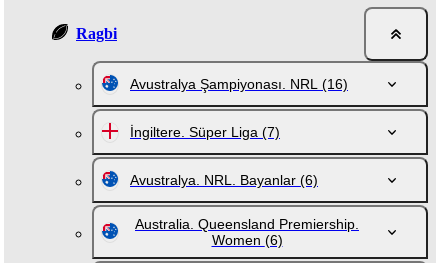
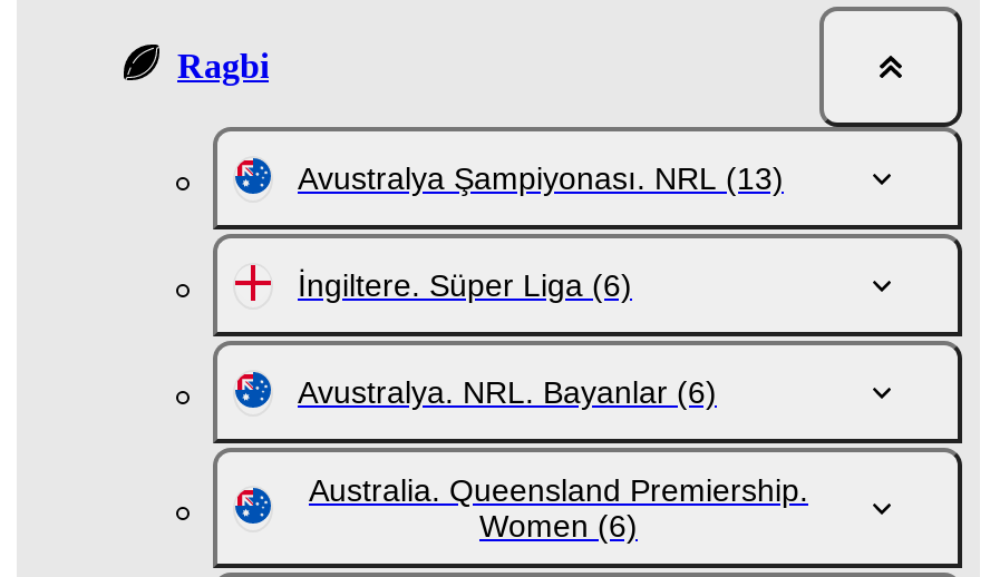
[130,76,348,92] Avustralya Şampiyonası. NRL (16) -> [298,160,784,196] Avustralya Şampiyonası. NRL (13)
[130,124,280,140] İngiltere. Süper Liga (7) -> [298,267,632,303] İngiltere. Süper Liga (6)

